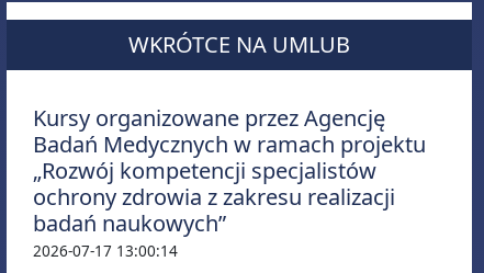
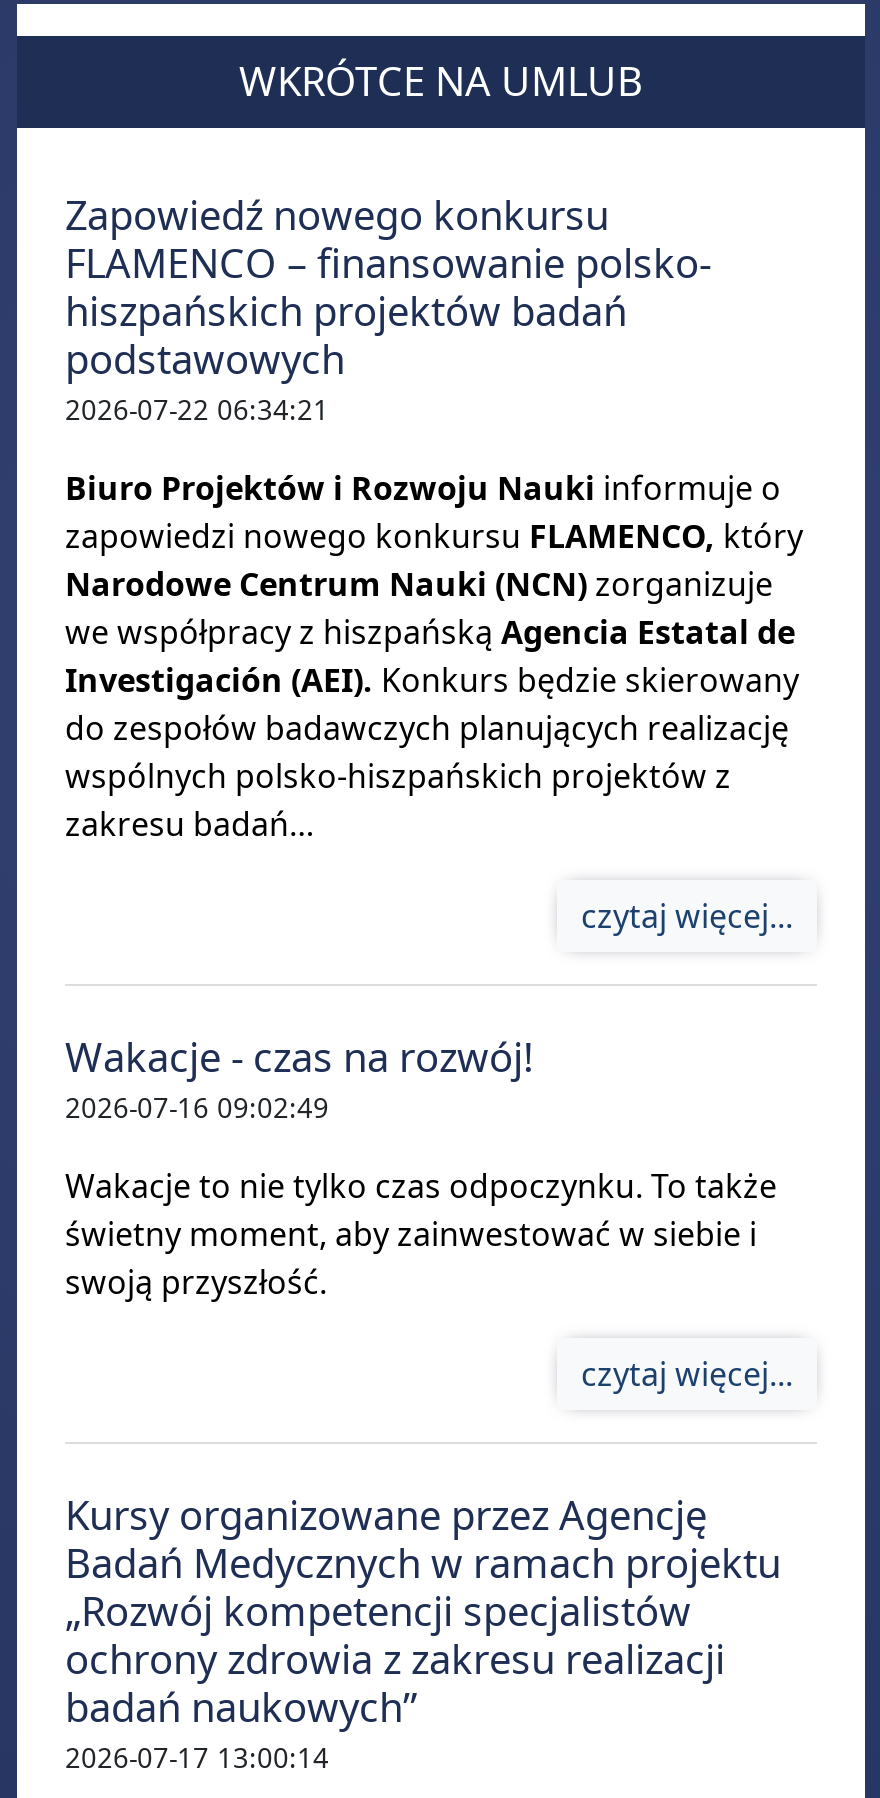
none -> [65,188,803,1396] Zapowiedź nowego konkursu | FLAMENCO – finansowanie polsko- | hiszpańskich projektów badań | podstawowych | 2026-07-22 06:34:21 | Biuro Projektów i Rozwoju Nauki informuje o | zapowiedzi nowego konkursu FLAMENCO, który | Narodowe Centrum Nauki (NCN) zorganizuje | we współpracy z hiszpańską Agencia Estatal de | Investigación (AEI). Konkurs będzie skierowany | do zespołów badawczych planujących realizację | wspólnych polsko-hiszpańskich projektów z | zakresu badań… | czytaj więcej... | Wakacje - czas na rozwój! | 2026-07-16 09:02:49 | Wakacje to nie tylko czas odpoczynku. To także | świetny moment, aby zainwestować w siebie i | swoją przyszłość. | czytaj więcej...

